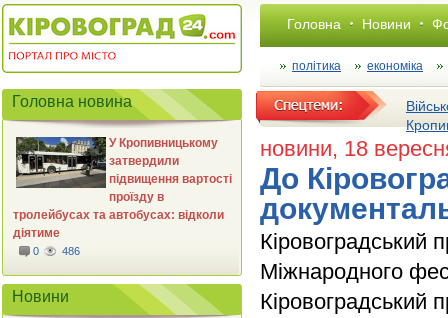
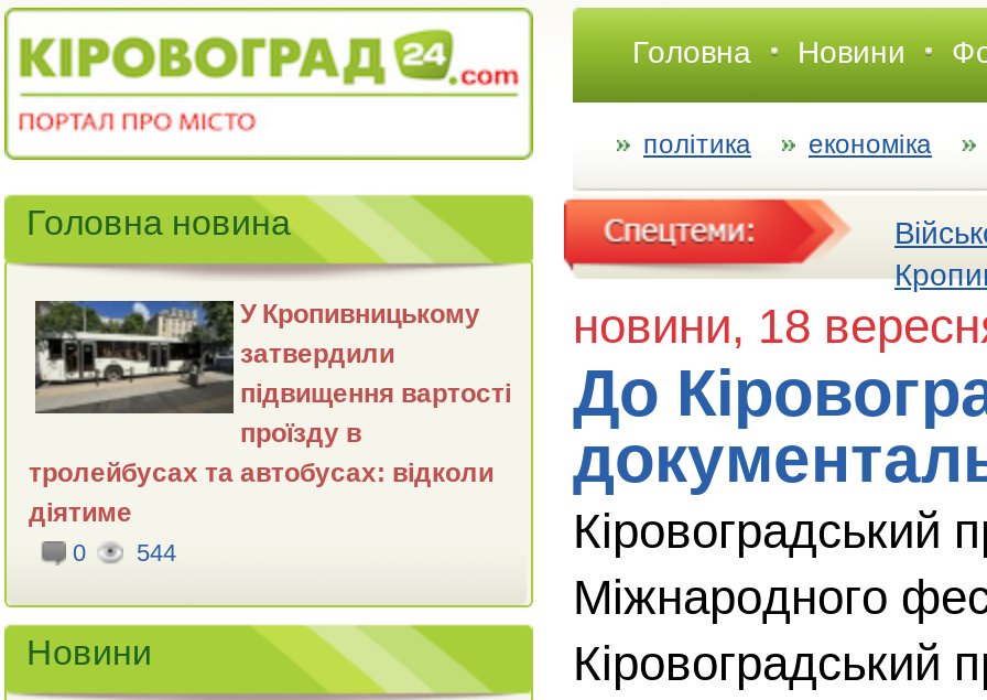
[33,245,80,257] 0 486 -> [73,539,176,566] 0 544

